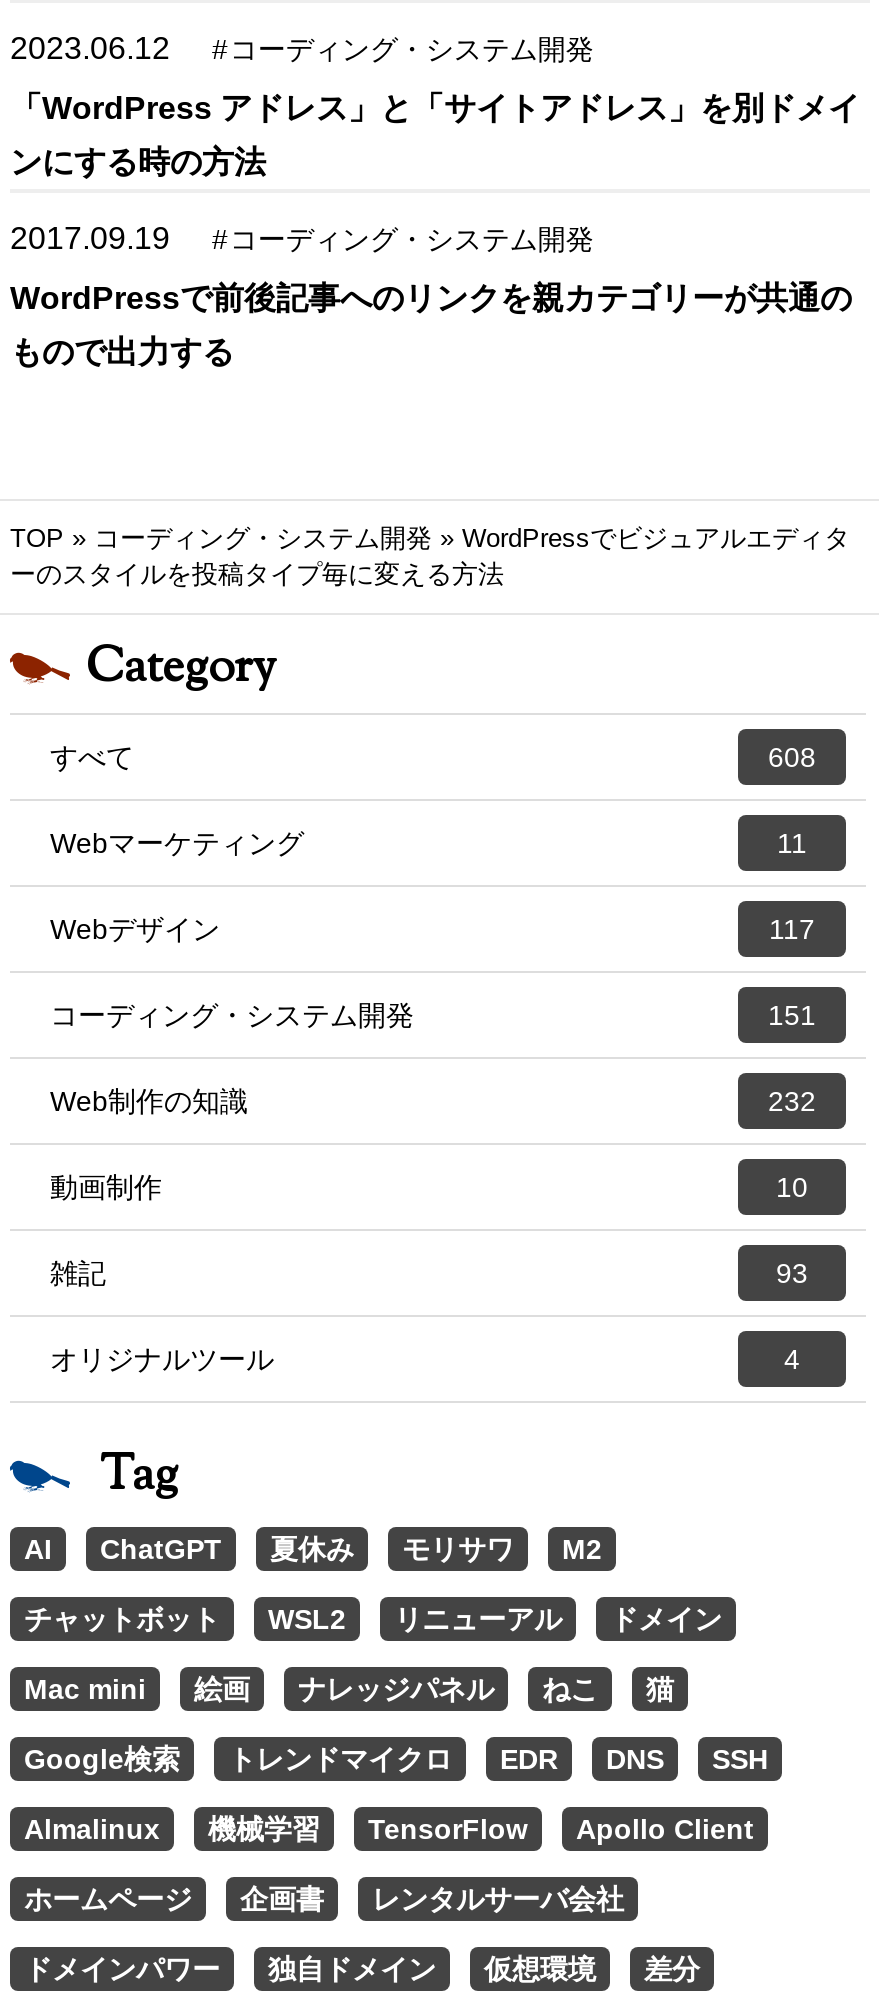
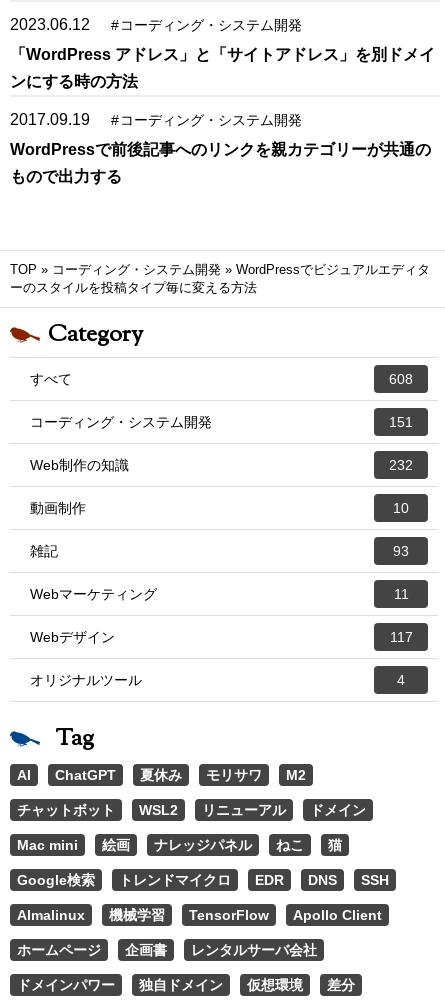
moved [50,827,815,945] -> [30,586,412,645]: Webマーケティング | 11 | Webデザイン | 117
moved [50,999,816,1289] -> [30,414,413,559]: コーディング・システム開発 | 151 | Web制作の知識 | 232 | 動画制作 | 10 | 雑記 | 93

